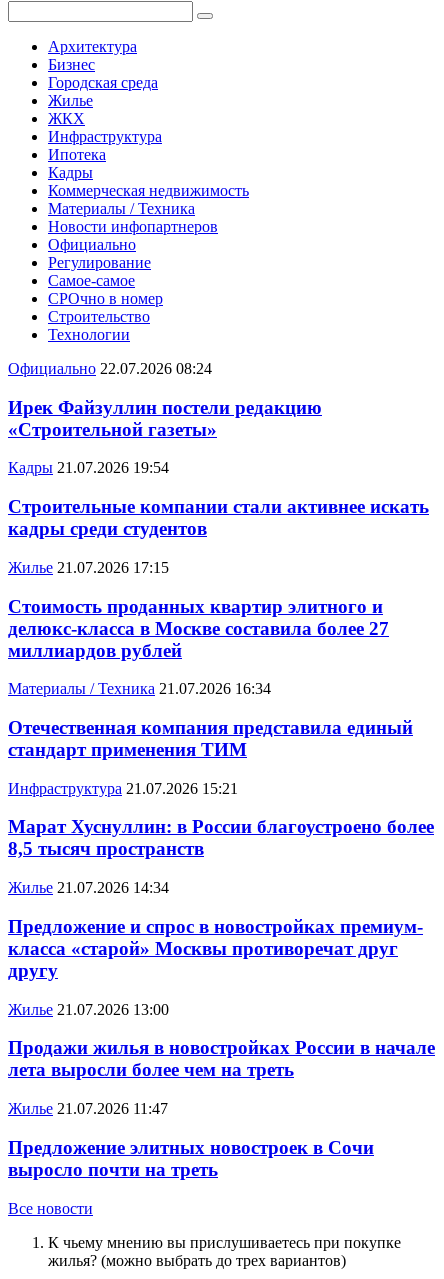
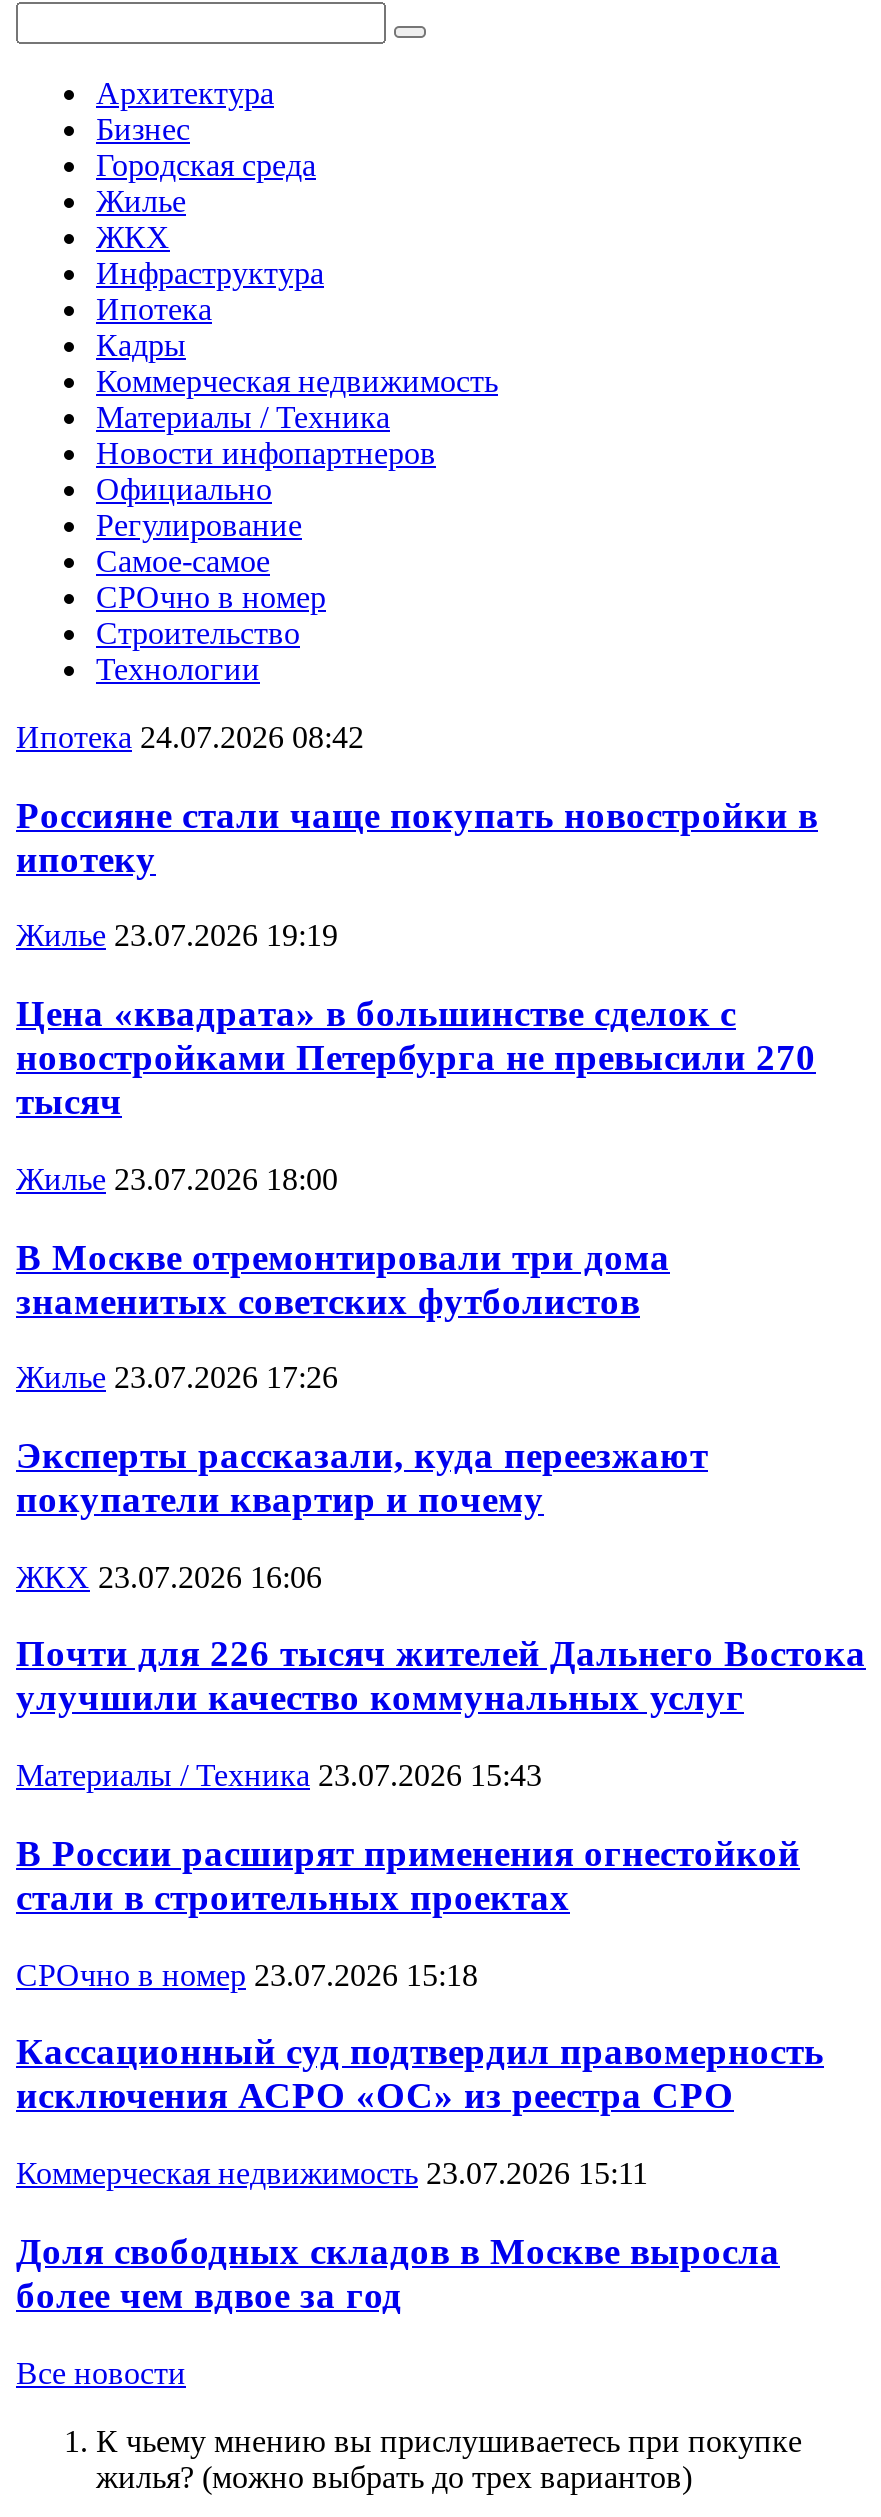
[8,360,212,377] Официально 22.07.2026 08:24 -> [16,720,364,754] Ипотека 24.07.2026 08:42
[8,397,322,440] Ирек Файзуллин постели редакцию | «Строительной газеты» -> [16,793,818,879] Россияне стали чаще покупать новостройки в | ипотеку
[8,459,169,476] Кадры 21.07.2026 19:54 -> [16,919,338,953] Жилье 23.07.2026 19:19
[8,496,429,539] Строительные компании стали активнее искать | кадры среди студентов -> [16,992,816,1122] Цена «квадрата» в большинстве сделок с | новостройками Петербурга не превысили 270 | тысяч
[8,559,169,576] Жилье 21.07.2026 17:15 -> [16,1162,338,1196] Жилье 23.07.2026 18:00
[8,596,389,661] Стоимость проданных квартир элитного и | делюкс-класса в Москве составила более 27 | миллиардов рублей -> [16,1235,670,1321] В Москве отремонтировали три дома | знаменитых советских футболистов
[8,680,271,697] Материалы / Техника 21.07.2026 16:34 -> [16,1361,338,1395] Жилье 23.07.2026 17:26
[8,717,413,760] Отечественная компания представила единый | стандарт применения ТИМ -> [16,1434,708,1520] Эксперты рассказали, куда переезжают | покупатели квартир и почему
[8,780,238,797] Инфраструктура 21.07.2026 15:21 -> [16,1560,322,1594] ЖКХ 23.07.2026 16:06
[8,816,434,859] Марат Хуснуллин: в России благоустроено более | 8,5 тысяч пространств -> [16,1633,866,1719] Почти для 226 тысяч жителей Дальнего Востока | улучшили качество коммунальных услуг
[8,879,169,896] Жилье 21.07.2026 14:34 -> [16,1758,542,1792] Материалы / Техника 23.07.2026 15:43
[8,916,423,981] Предложение и спрос в новостройках премиум- | класса «старой» Москвы противоречат друг | другу -> [16,1832,800,1918] В России расширят применения огнестойкой | стали в строительных проектах
[8,1001,169,1018] Жилье 21.07.2026 13:00 -> [16,1957,478,1991] СРОчно в номер 23.07.2026 15:18
[8,1037,435,1080] Продажи жилья в новостройках России в начале | лета выросли более чем на треть -> [16,2031,824,2117] Кассационный суд подтвердил правомерность | исключения АСРО «ОС» из реестра СРО
[8,1100,168,1117] Жилье 21.07.2026 11:47 -> [16,2156,648,2190] Коммерческая недвижимость 23.07.2026 15:11
[8,1137,374,1180] Предложение элитных новостроек в Сочи | выросло почти на треть -> [16,2230,780,2316] Доля свободных складов в Москве выросла | более чем вдвое за год

